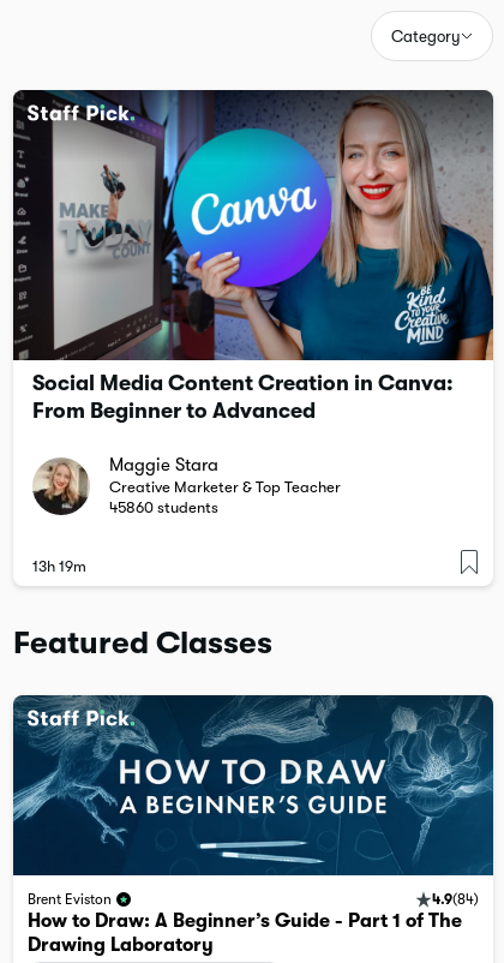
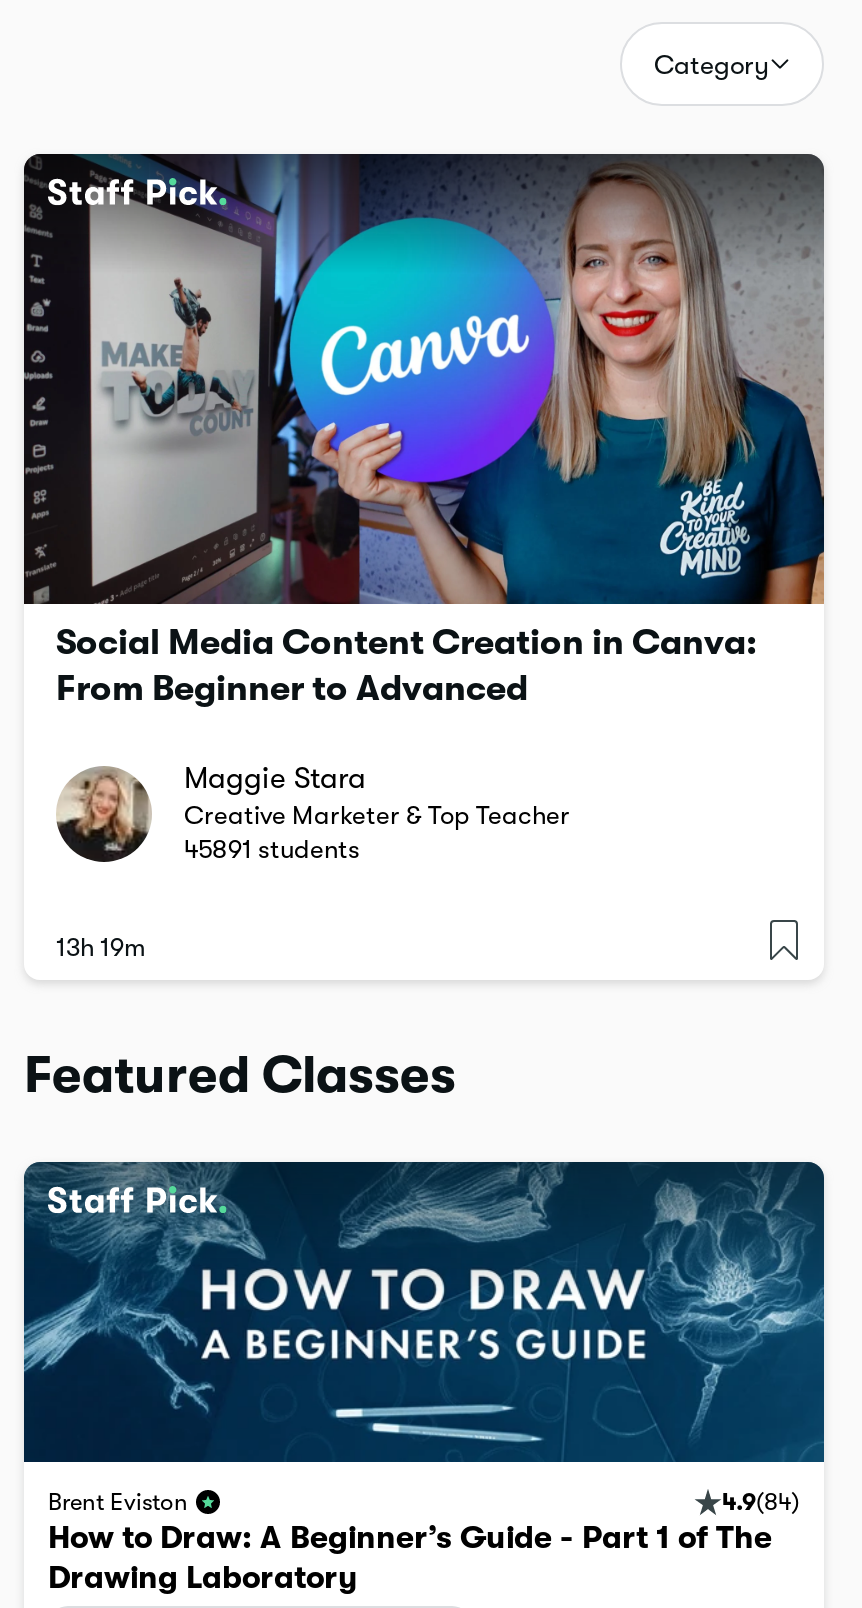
[109,498,218,516] 45860 students -> [184,834,360,864] 45891 students

